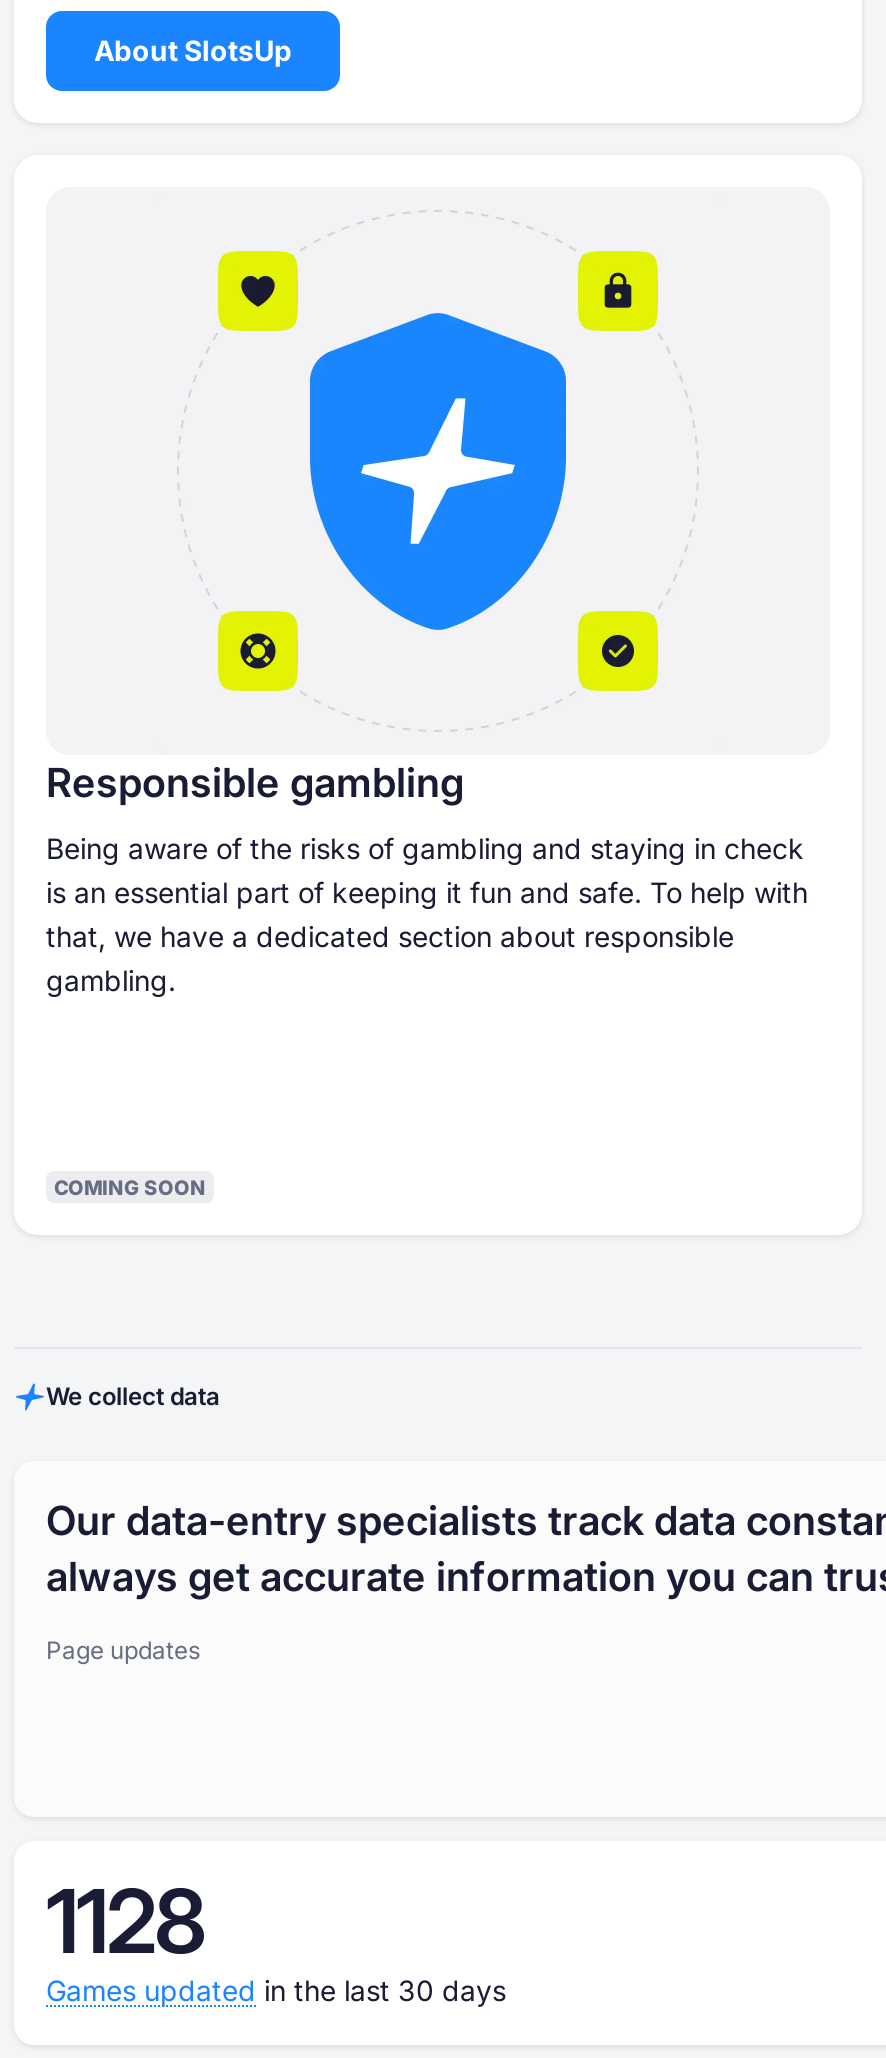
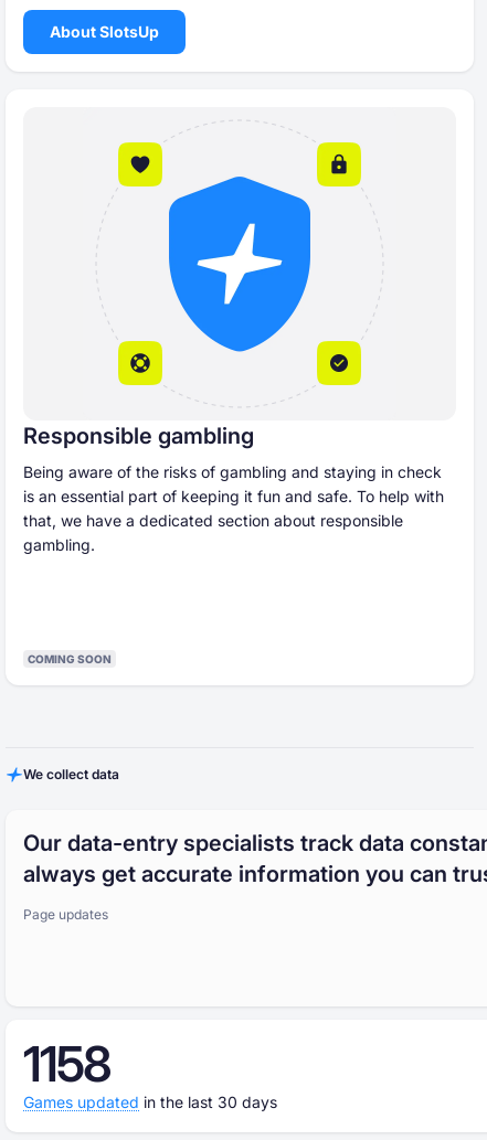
[46,1867,204,1975] 1128 -> [23,1034,110,1094] 1158

